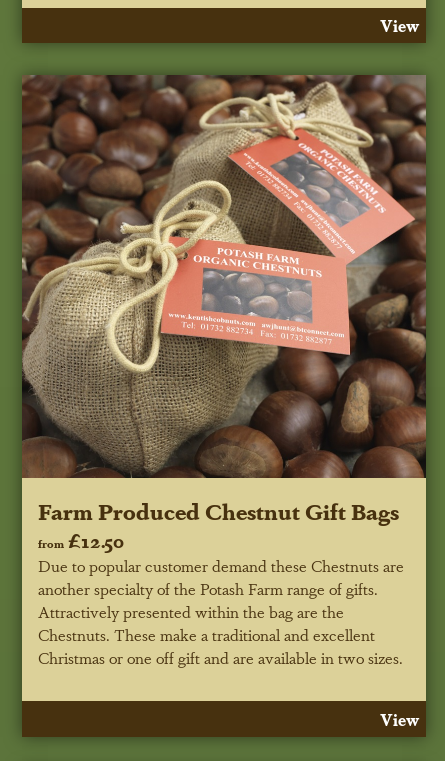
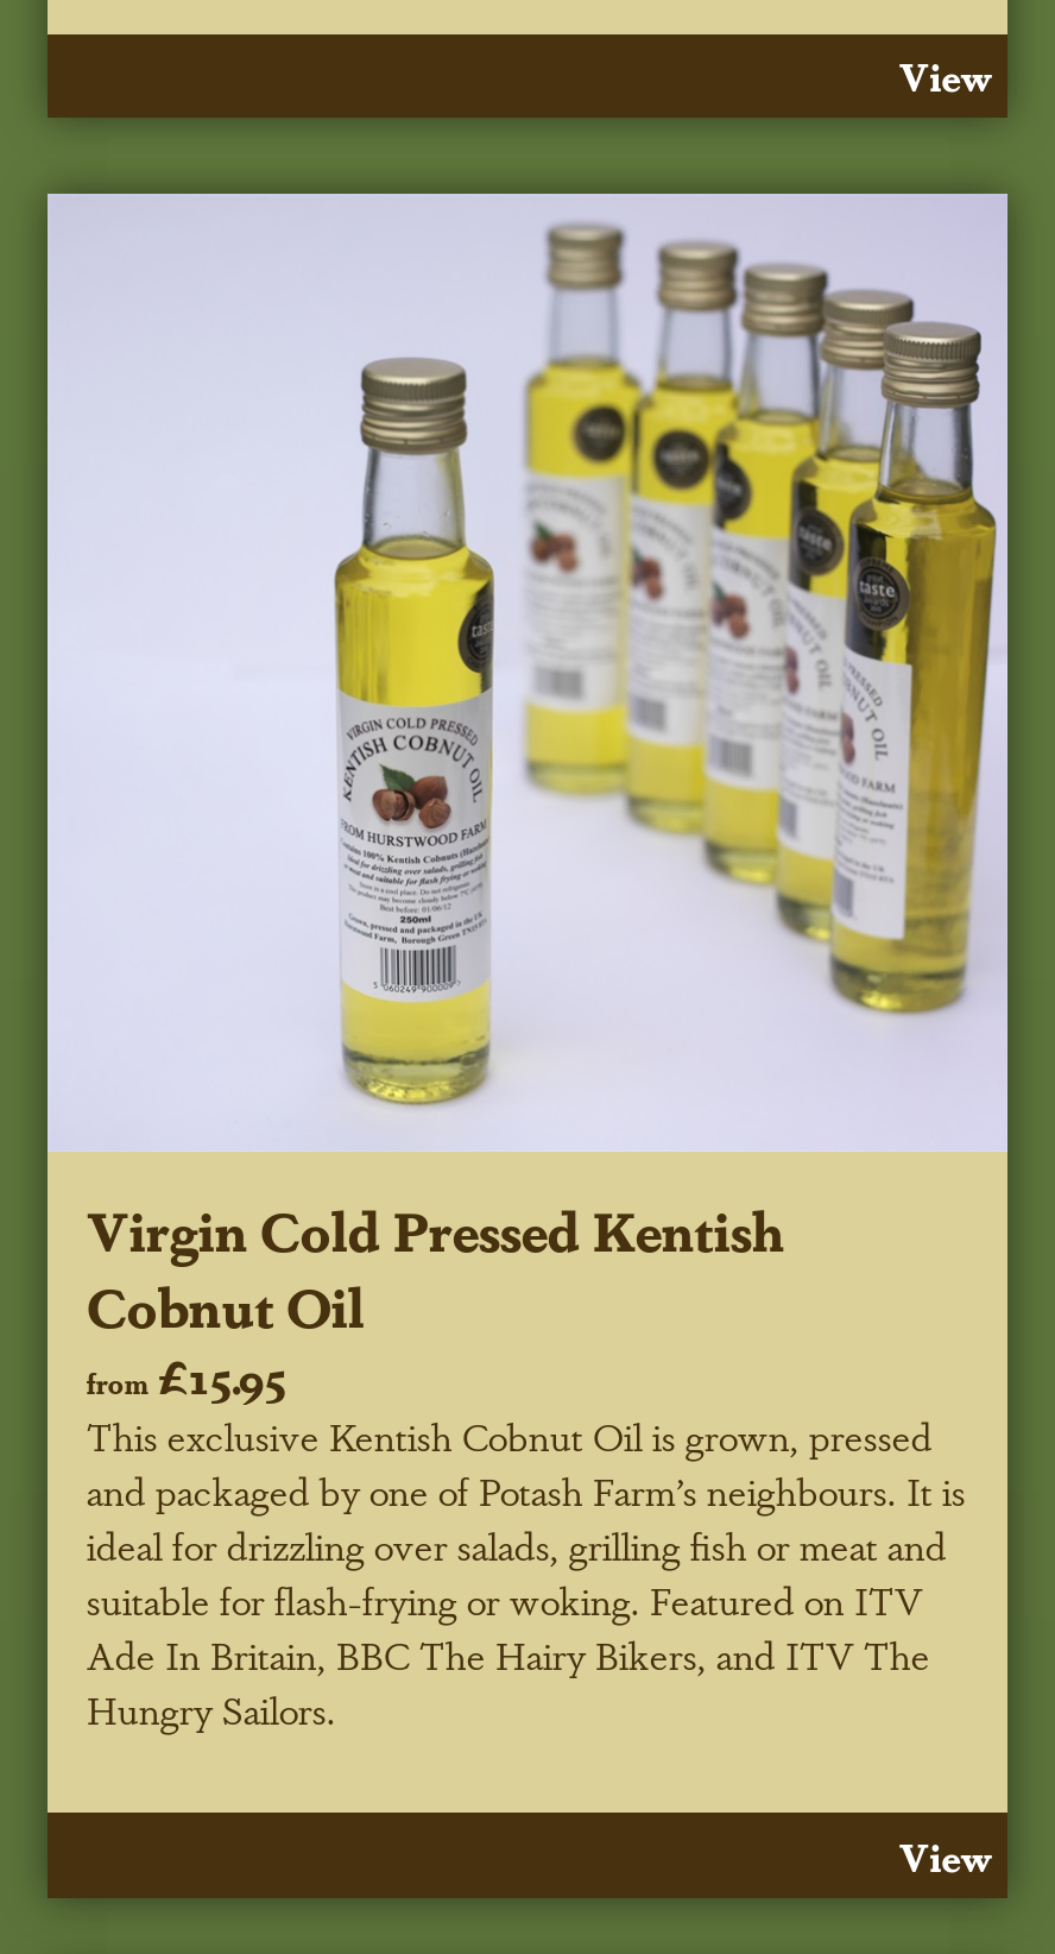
[21,74,427,669] [image] | Farm Produced Chestnut Gift Bags | from £12.50 | Due to popular customer demand these Chestnuts are | another specialty of the Potash Farm range of gifts. | Attractively presented within the bag are the | Chestnuts. These make a traditional and excellent | Christmas or one off gift and are available in two sizes. -> [45,191,1010,1737] [image] | Virgin Cold Pressed Kentish | Cobnut Oil | from£15.95 | This exclusive Kentish Cobnut Oil is grown, pressed | and packaged by one of Potash Farm’s neighbours. It is | ideal for drizzling over salads, grilling fish or meat and | suitable for flash-frying or woking. Featured on ITV | Ade In Britain, BBC The Hairy Bikers, and ITV The | Hungry Sailors.

